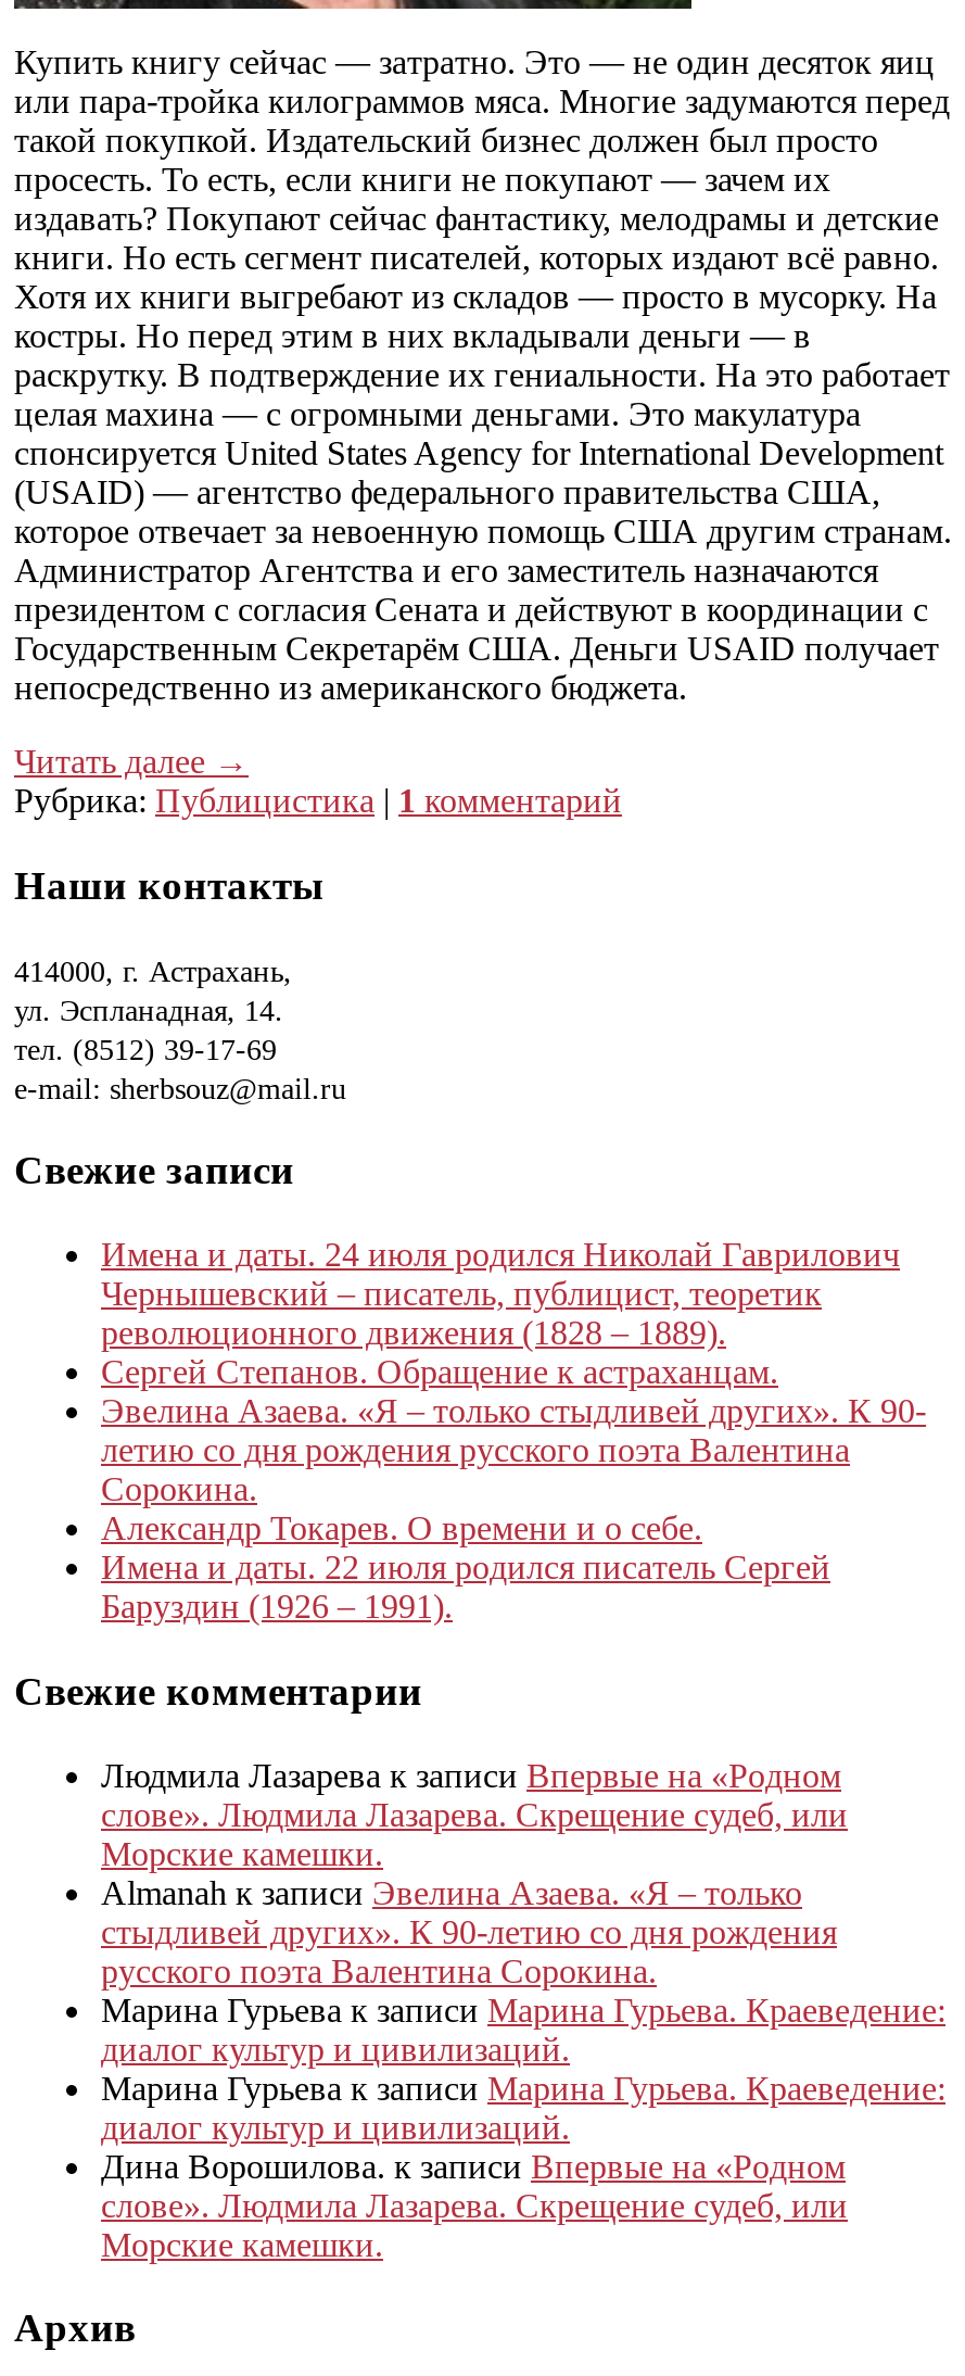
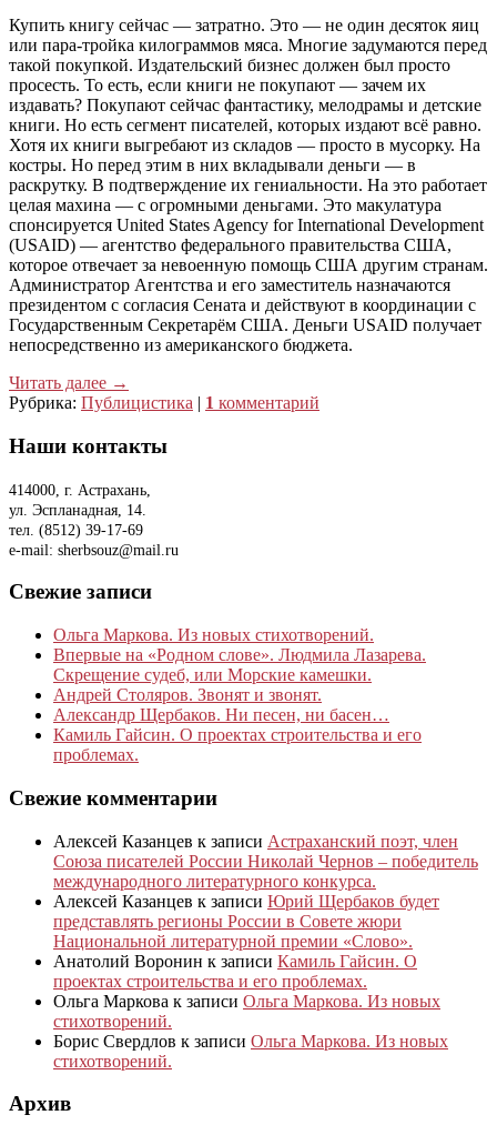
[101,1236,926,1625] Имена и даты. 24 июля родился Николай Гаврилович | Чернышевский – писатель, публицист, теоретик | революционного движения (1828 – 1889). | Сергей Степанов. Обращение к астраханцам. | Эвелина Азаева. «Я – только стыдливей других». К 90- | летию со дня рождения русского поэта Валентина | Сорокина. | Александр Токарев. О времени и о себе. | Имена и даты. 22 июля родился писатель Сергей | Баруздин (1926 – 1991). -> [53,625,426,764] Ольга Маркова. Из новых стихотворений. | Впервые на «Родном слове». Людмила Лазарева. | Скрещение судеб, или Морские камешки. | Андрей Столяров. Звонят и звонят. | Александр Щербаков. Ни песен, ни басен… | Камиль Гайсин. О проектах строительства и его | проблемах.
[101,1756,945,2262] Людмила Лазарева к записи Впервые на «Родном | слове». Людмила Лазарева. Скрещение судеб, или | Морские камешки. | Almanah к записи Эвелина Азаева. «Я – только | стыдливей других». К 90-летию со дня рождения | русского поэта Валентина Сорокина. | Марина Гурьева к записи Марина Гурьева. Краеведение: | диалог культур и цивилизаций. | Марина Гурьева к записи Марина Гурьева. Краеведение: | диалог культур и цивилизаций. | Дина Ворошилова. к записи Впервые на «Родном | слове». Людмила Лазарева. Скрещение судеб, или | Морские камешки. -> [53,831,478,1070] Алексей Казанцев к записи Астраханский поэт, член | Союза писателей России Николай Чернов – победитель | международного литературного конкурса. | Алексей Казанцев к записи Юрий Щербаков будет | представлять регионы России в Совете жюри | Национальной литературной премии «Слово». | Анатолий Воронин к записи Камиль Гайсин. О | проектах строительства и его проблемах. | Ольга Маркова к записи Ольга Маркова. Из новых | стихотворений. | Борис Свердлов к записи Ольга Маркова. Из новых | стихотворений.

